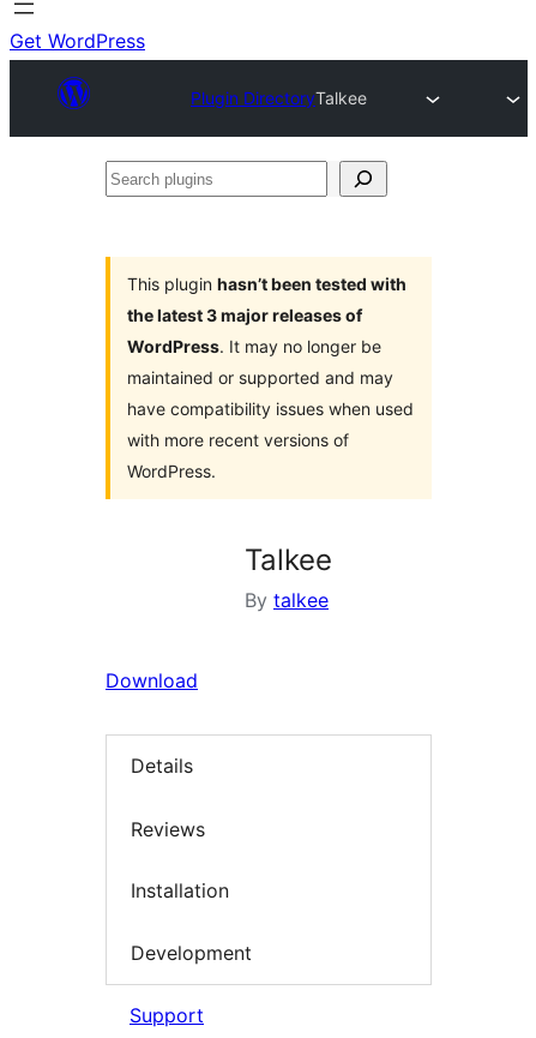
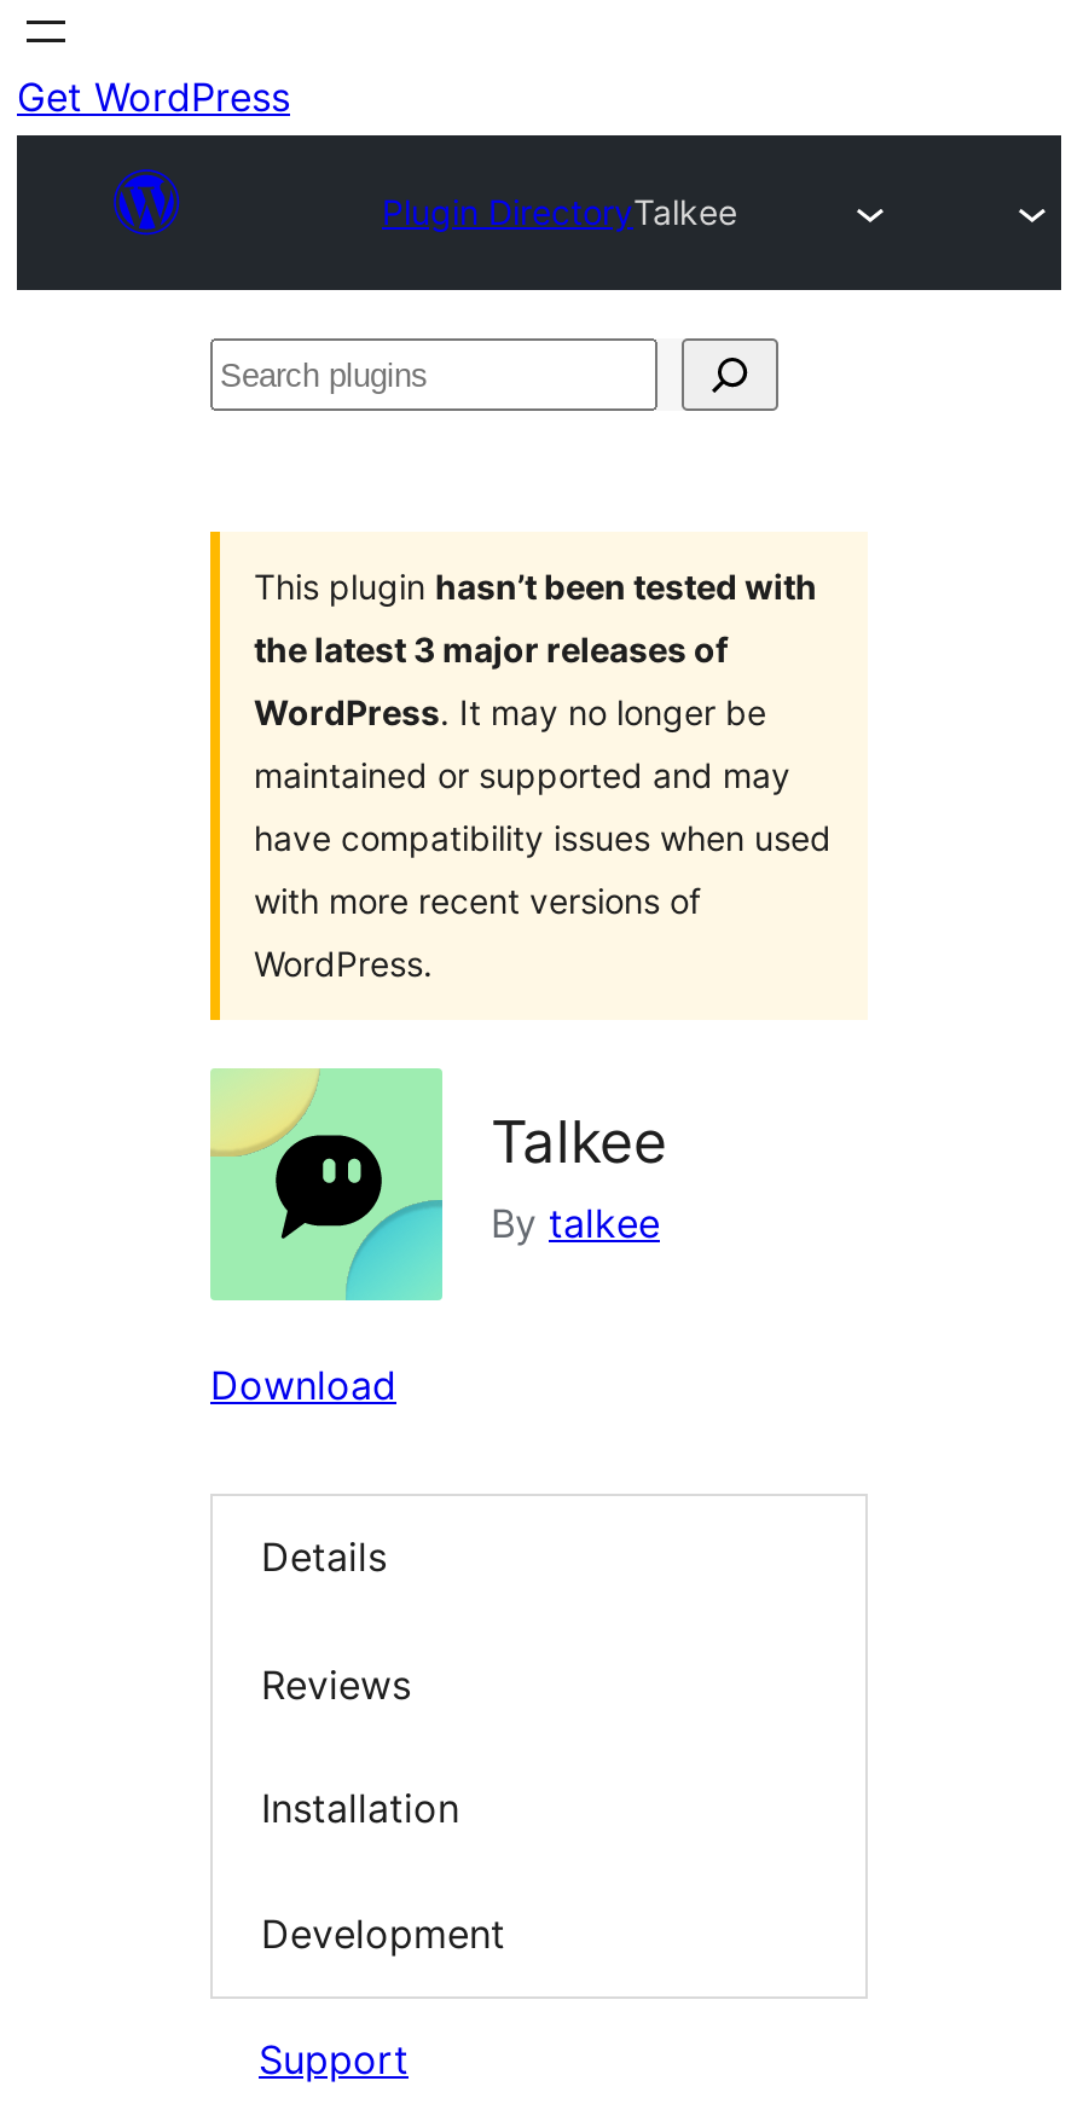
none -> [208,1066,445,1303] [image]

